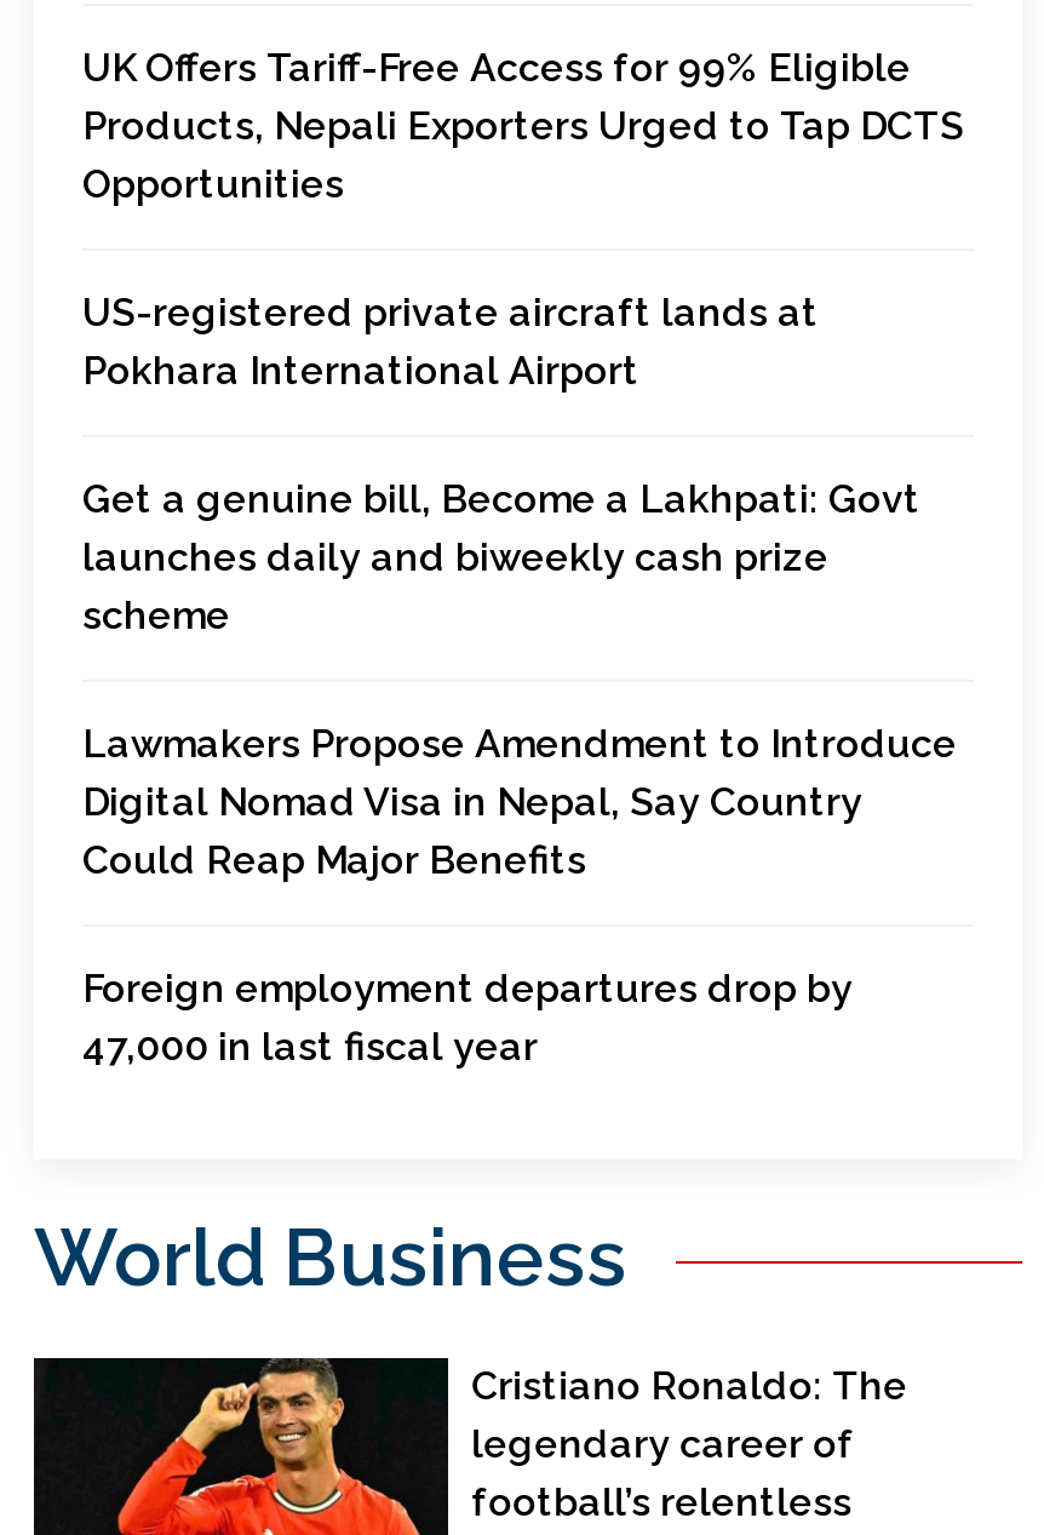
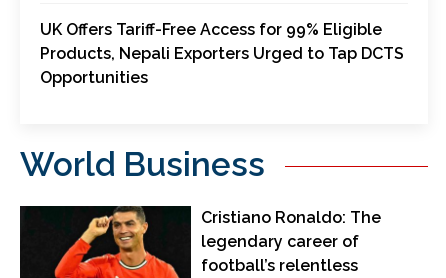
[82,291,957,1071] US-registered private aircraft lands at | Pokhara International Airport | Get a genuine bill, Become a Lakhpati: Govt | launches daily and biweekly cash prize | scheme | Lawmakers Propose Amendment to Introduce | Digital Nomad Visa in Nepal, Say Country | Could Reap Major Benefits | Foreign employment departures drop by | 47,000 in last fiscal year -> none

